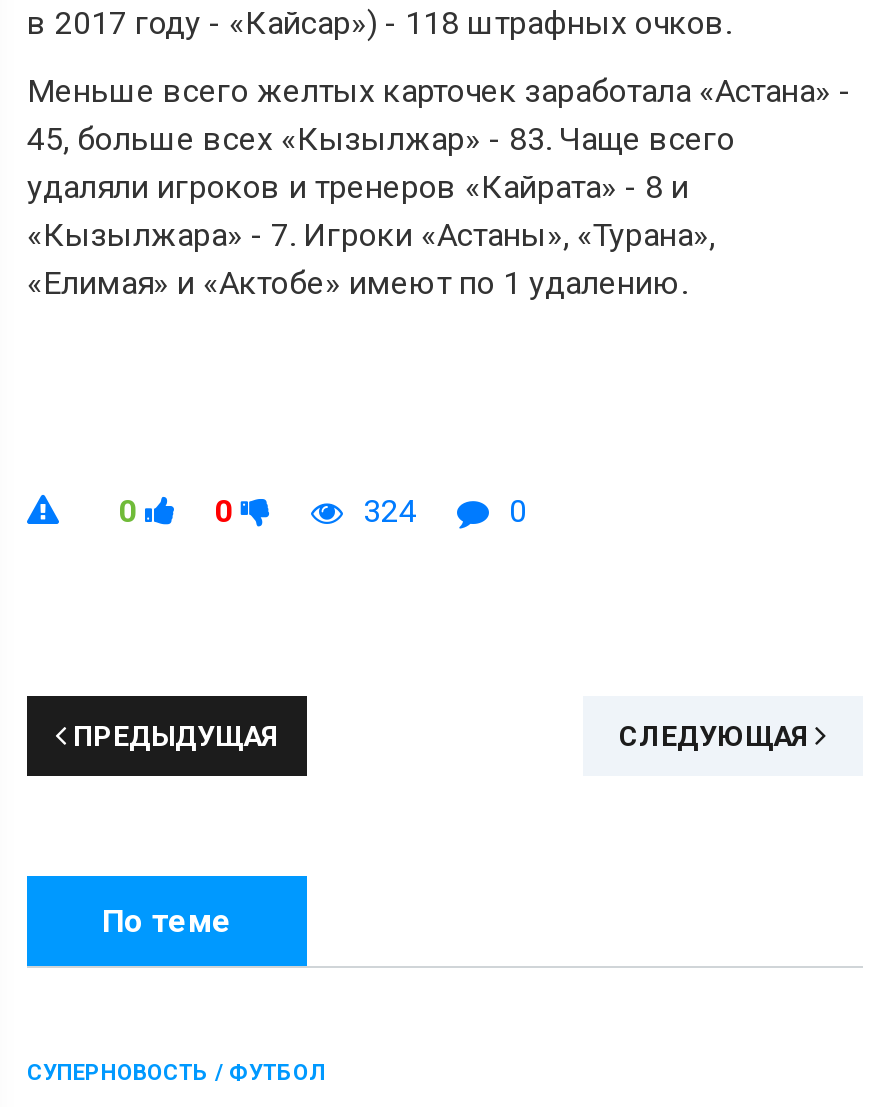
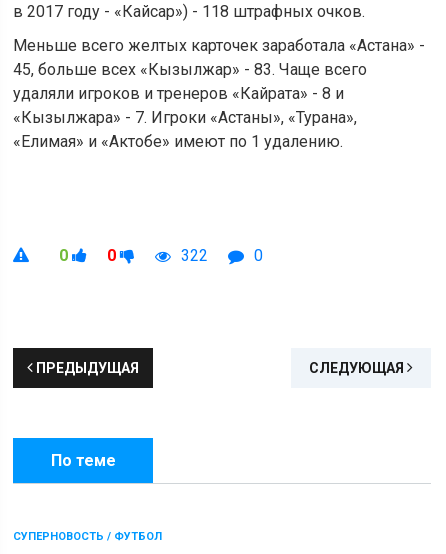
[363,492,417,530] 324 -> [181,246,208,265] 322

